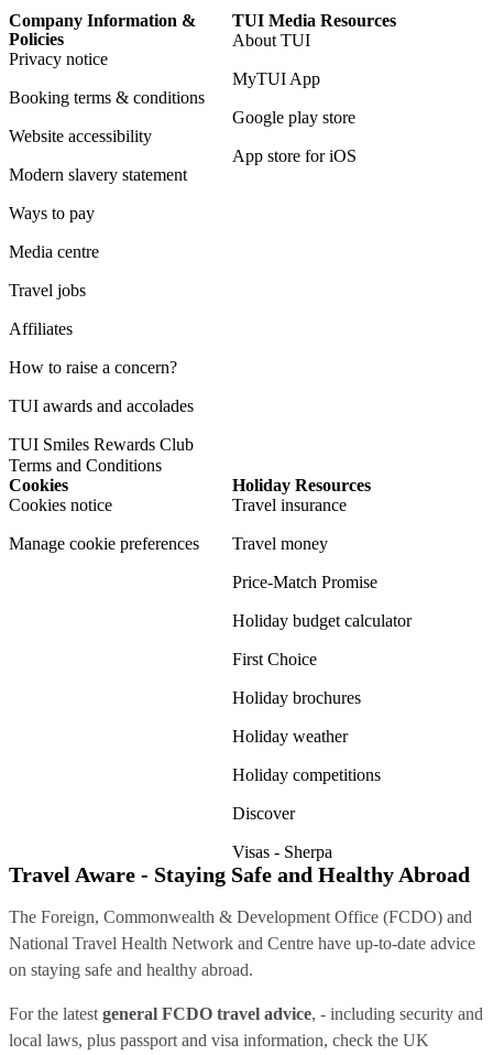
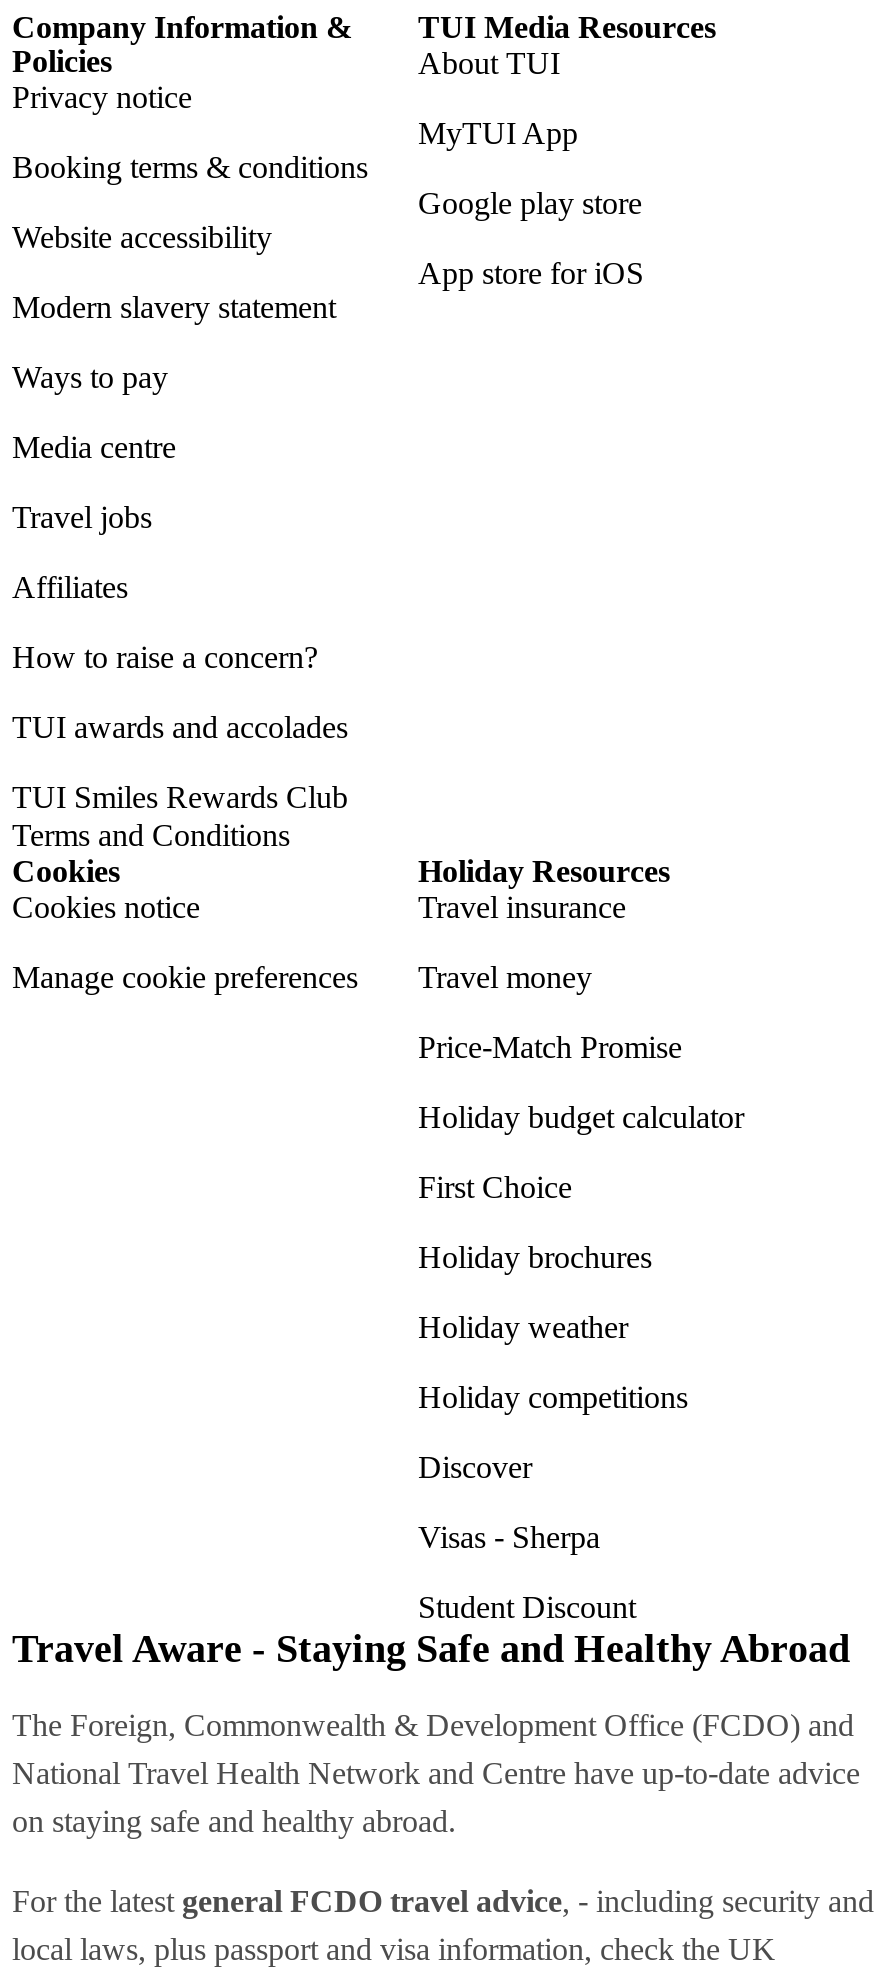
none -> [418,1589,636,1623] Student Discount

